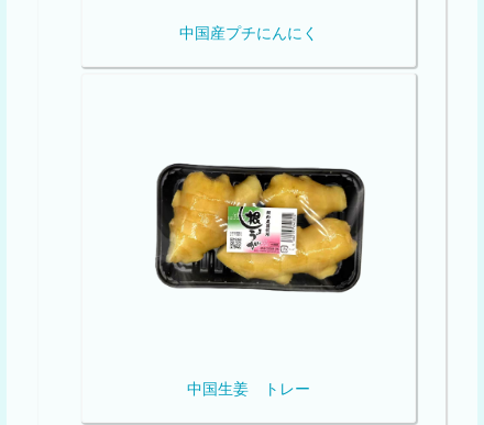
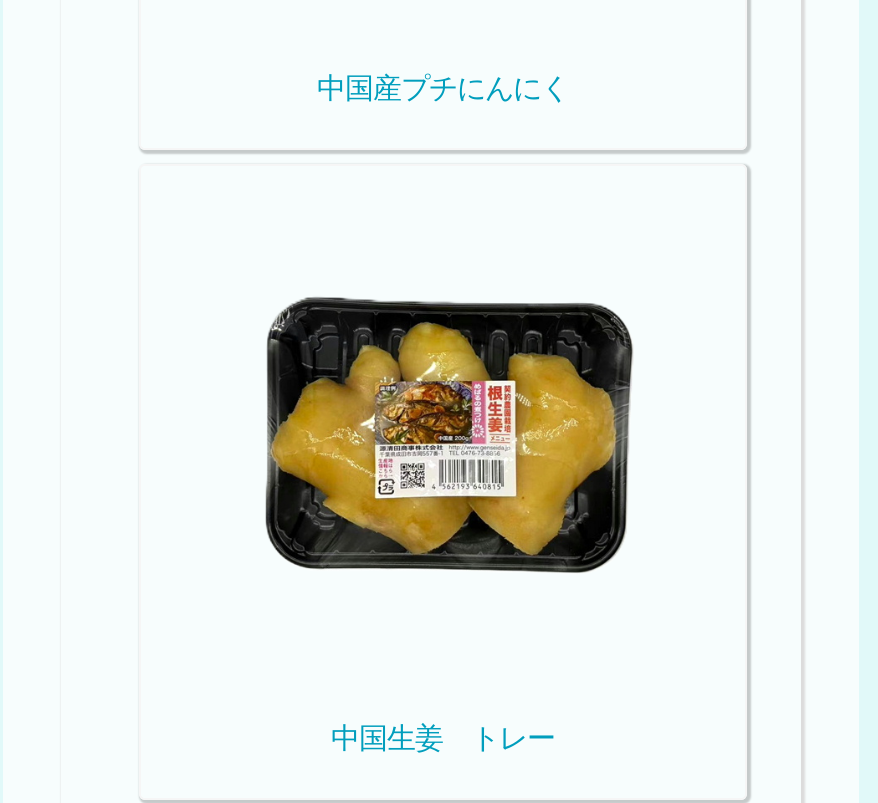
[151,147,365,299] [image] -> [263,295,653,575] [image]

